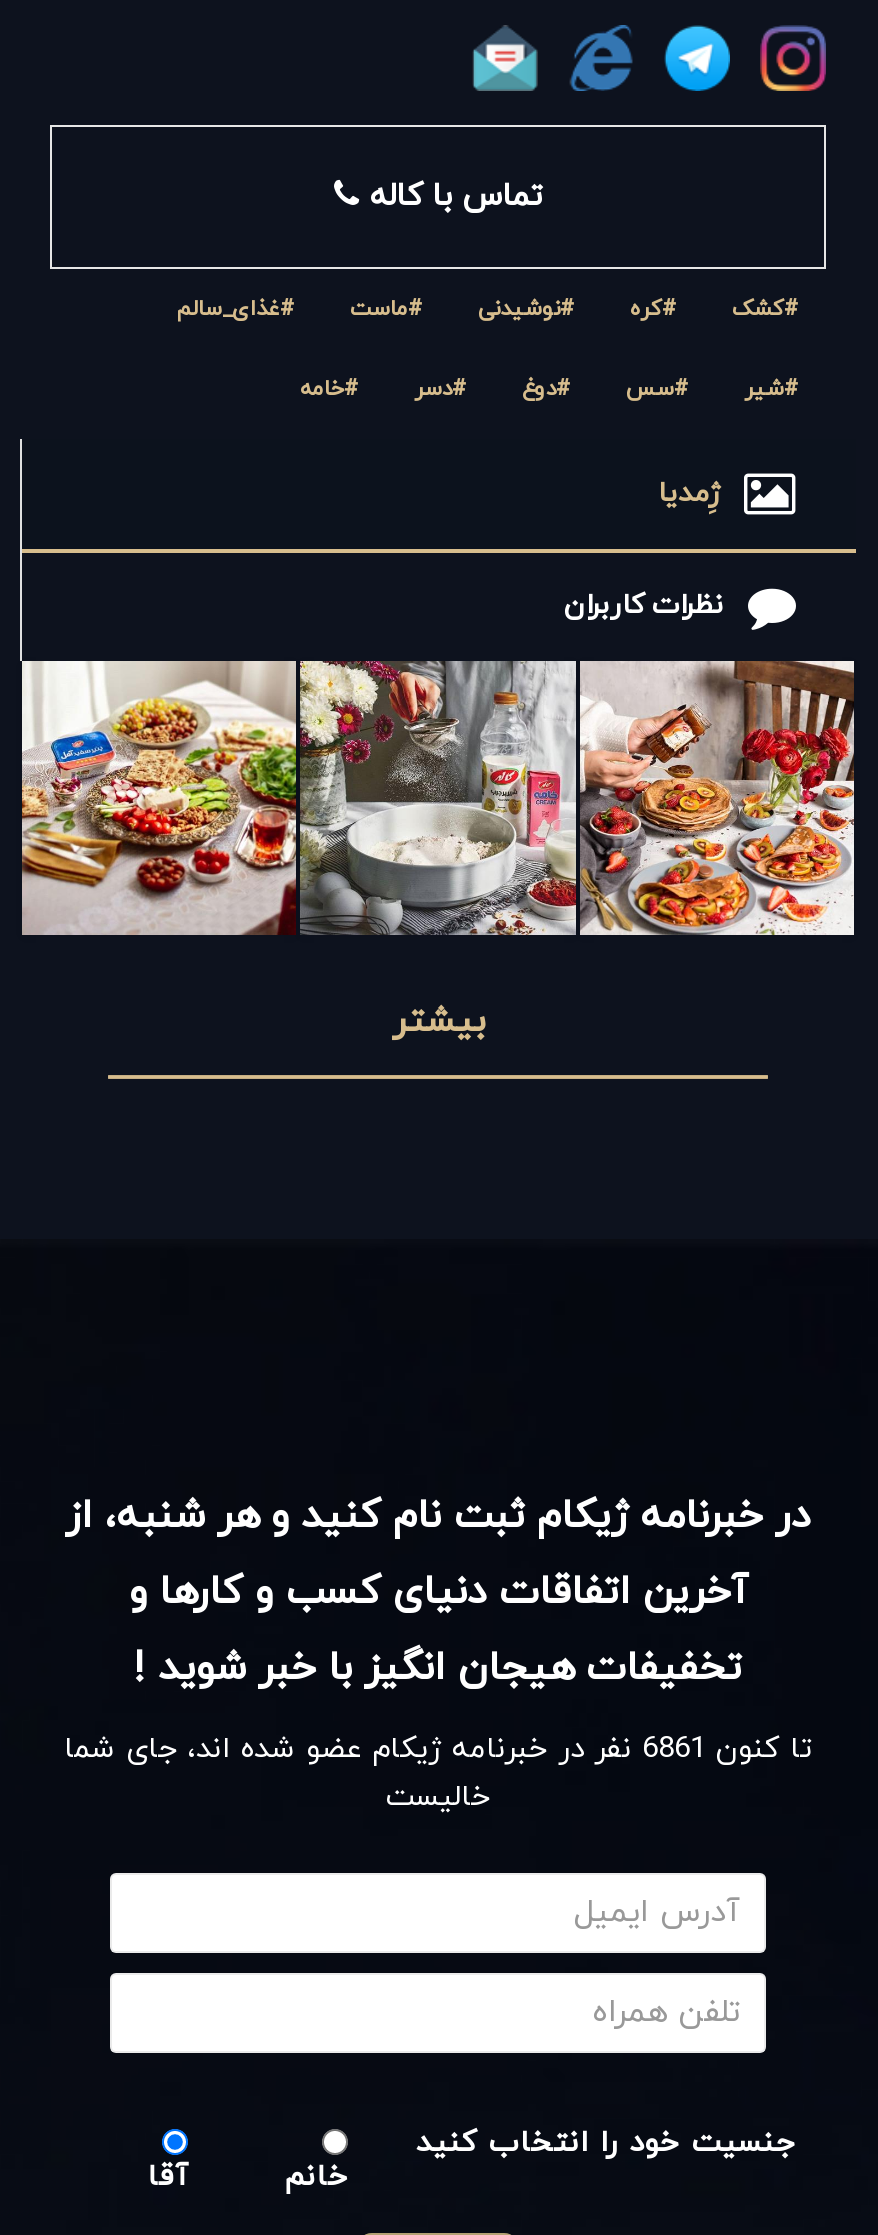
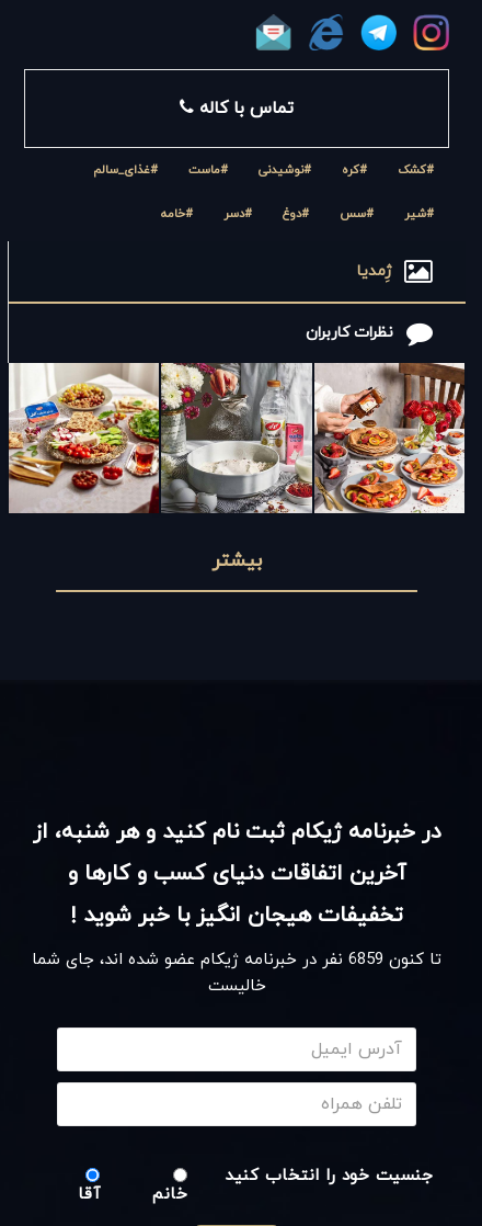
[64,1730,812,1772] تا کنون 6861 نفر در خبرنامه ژیکام عضو شده اند، جای شما -> [32,949,441,972] تا کنون 6859 نفر در خبرنامه ژیکام عضو شده اند، جای شما

